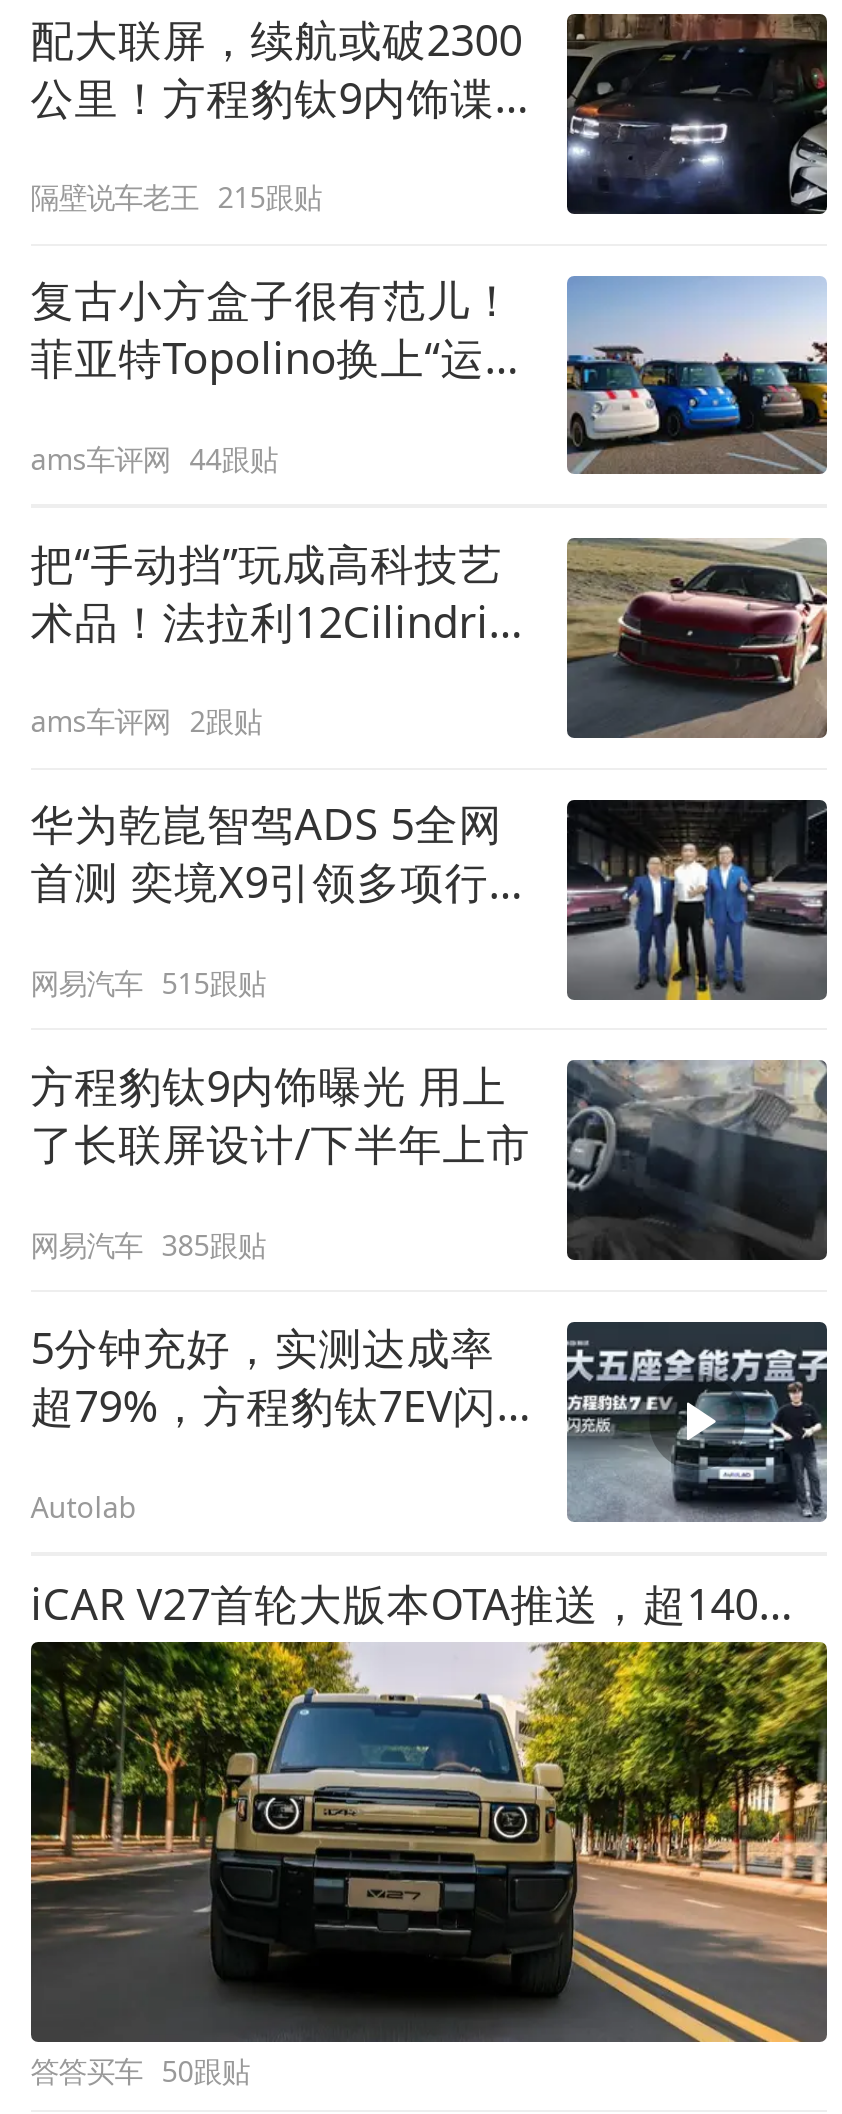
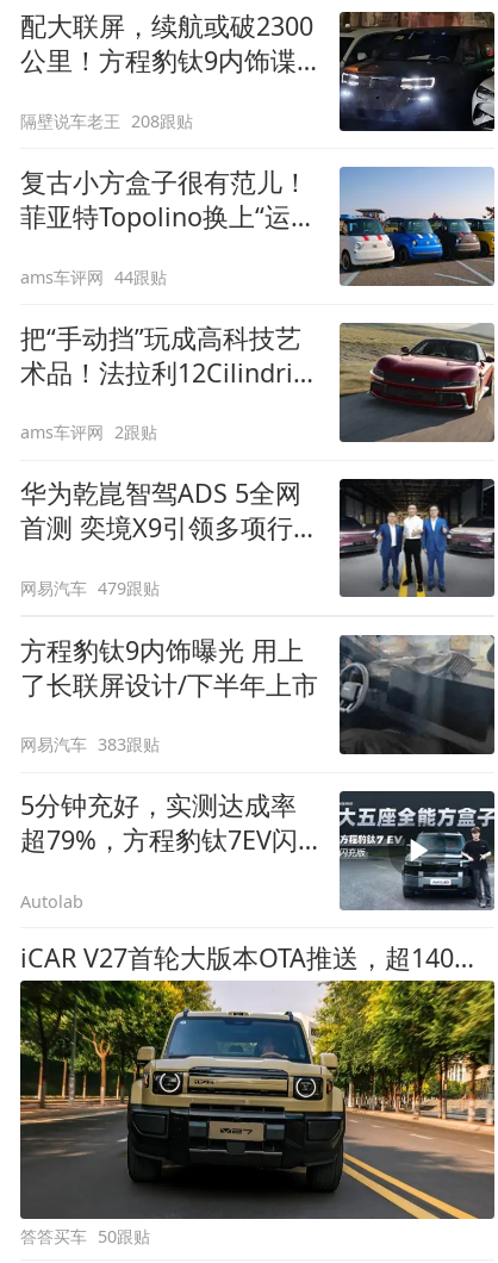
[30,178,322,216] 隔壁说车老王 215跟贴 -> [20,109,193,132] 隔壁说车老王 208跟贴
[30,963,266,1001] 网易汽车 515跟贴 -> [20,576,160,599] 网易汽车 479跟贴
[30,1225,266,1263] 网易汽车 385跟贴 -> [20,733,160,756] 网易汽车 383跟贴

